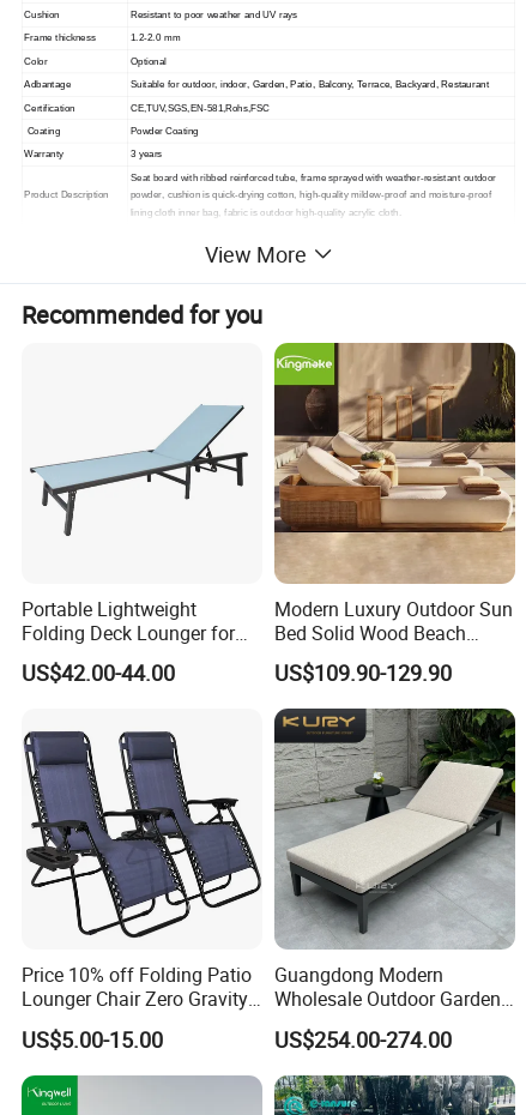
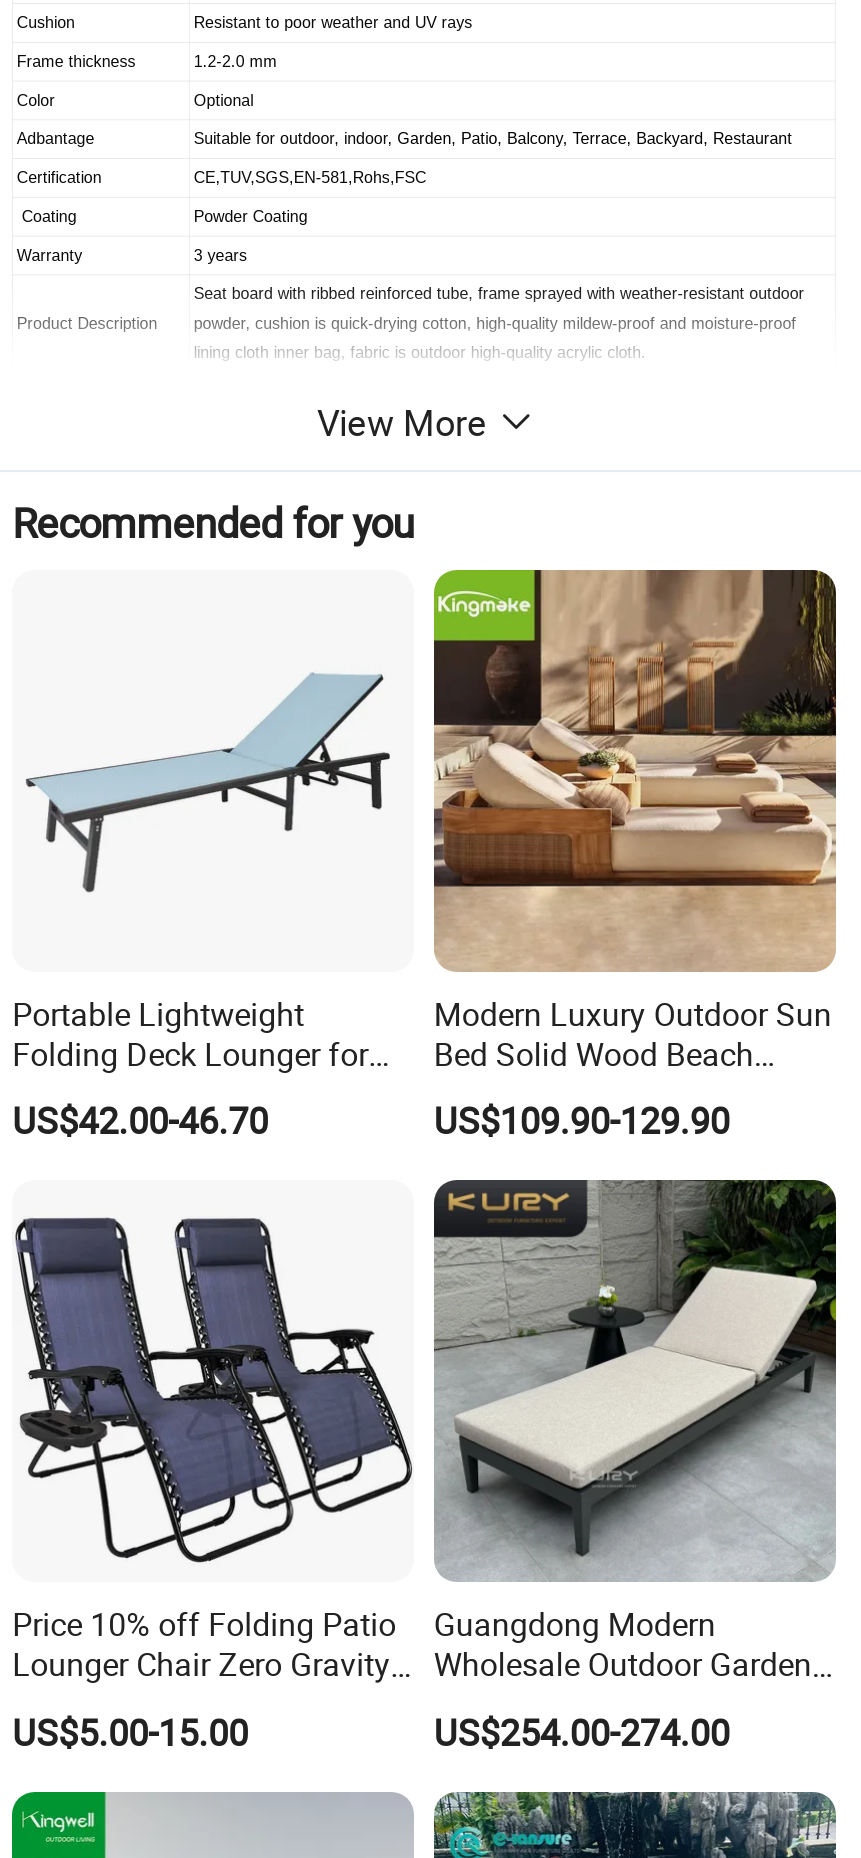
[22,658,175,687] US$42.00-44.00 -> [12,1096,268,1144] US$42.00-46.70

